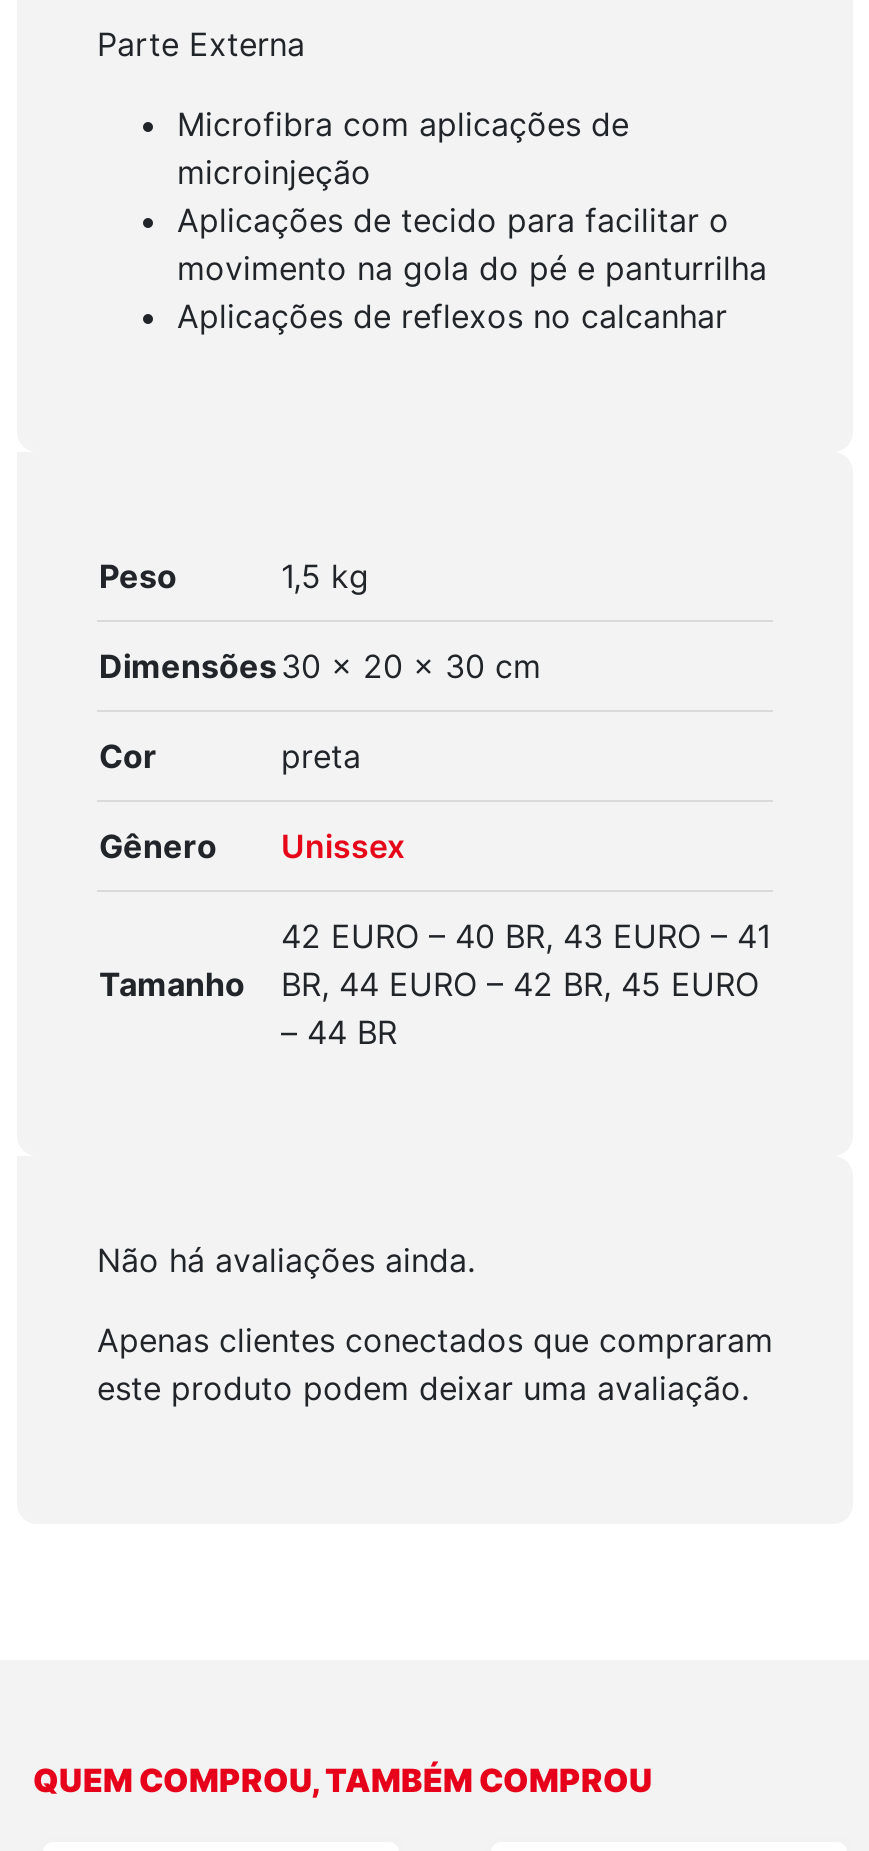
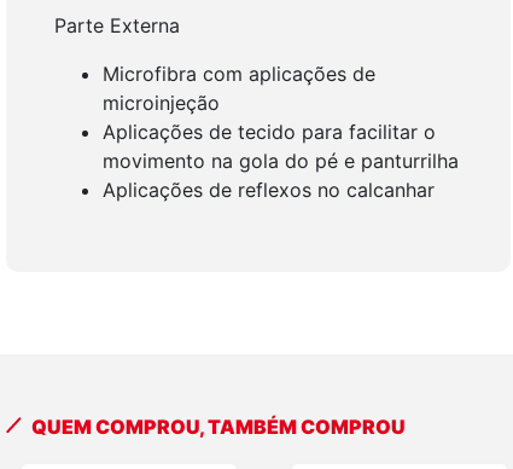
[99,556,541,1004] Peso | 1,5 kg | Dimensões 30 × 20 × 30 cm | Cor | preta | Gênero | Unissex | Tamanho -> none
[281,916,771,1052] 42 EURO – 40 BR, 43 EURO – 41 | BR, 44 EURO – 42 BR, 45 EURO | – 44 BR -> none
[97,1240,773,1408] Não há avaliações ainda. | Apenas clientes conectados que compraram | este produto podem deixar uma avaliação. -> none

